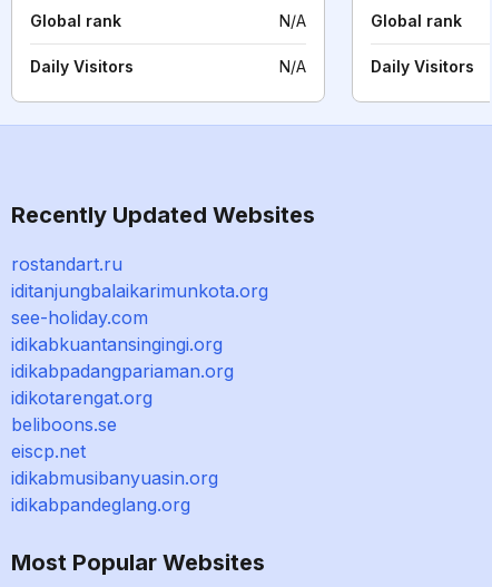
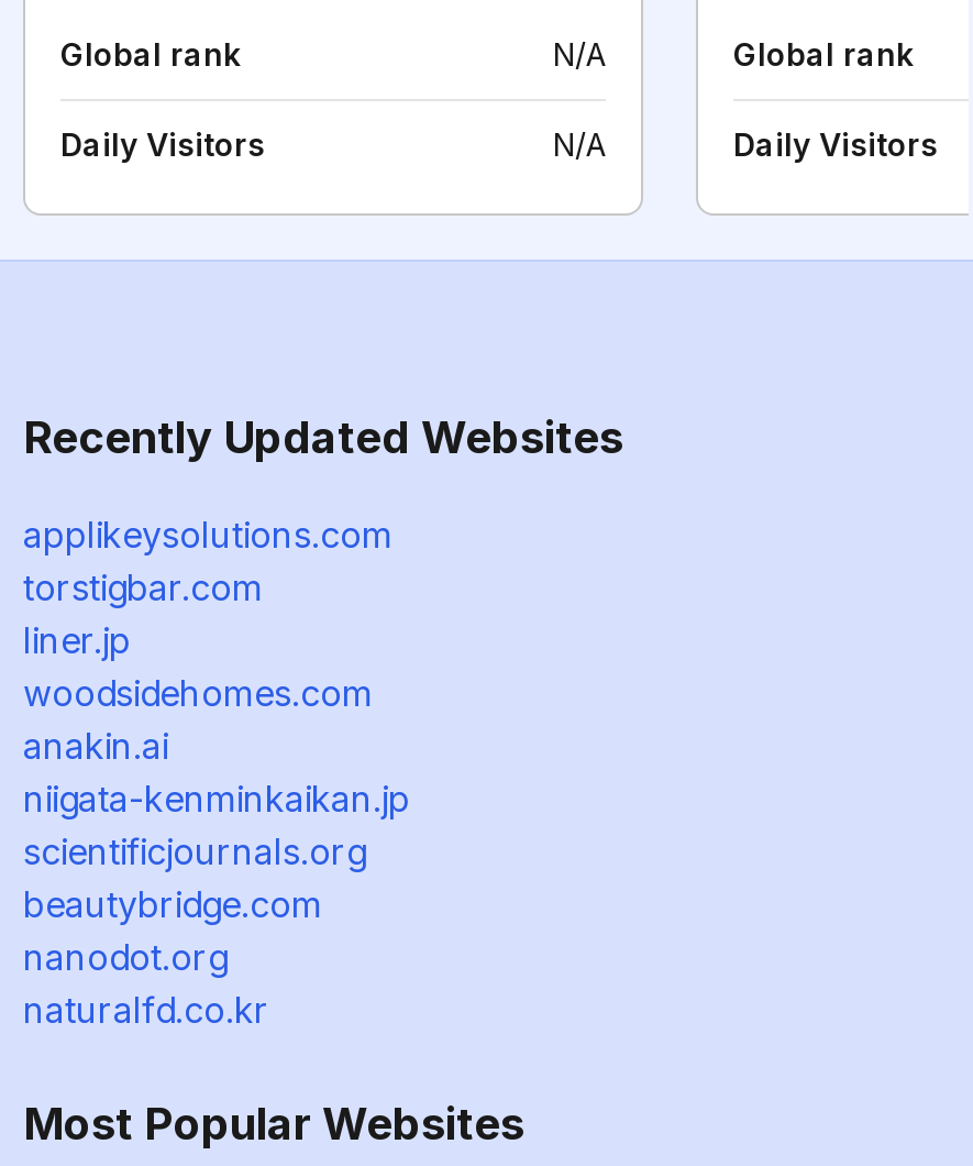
[11,253,268,516] rostandart.ru | iditanjungbalaikarimunkota.org | see-holiday.com | idikabkuantansingingi.org | idikabpadangpariaman.org | idikotarengat.org | beliboons.se | eiscp.net | idikabmusibanyuasin.org | idikabpandeglang.org -> [23,513,410,1032] applikeysolutions.com | torstigbar.com | liner.jp | woodsidehomes.com | anakin.ai | niigata-kenminkaikan.jp | scientificjournals.org | beautybridge.com | nanodot.org | naturalfd.co.kr

